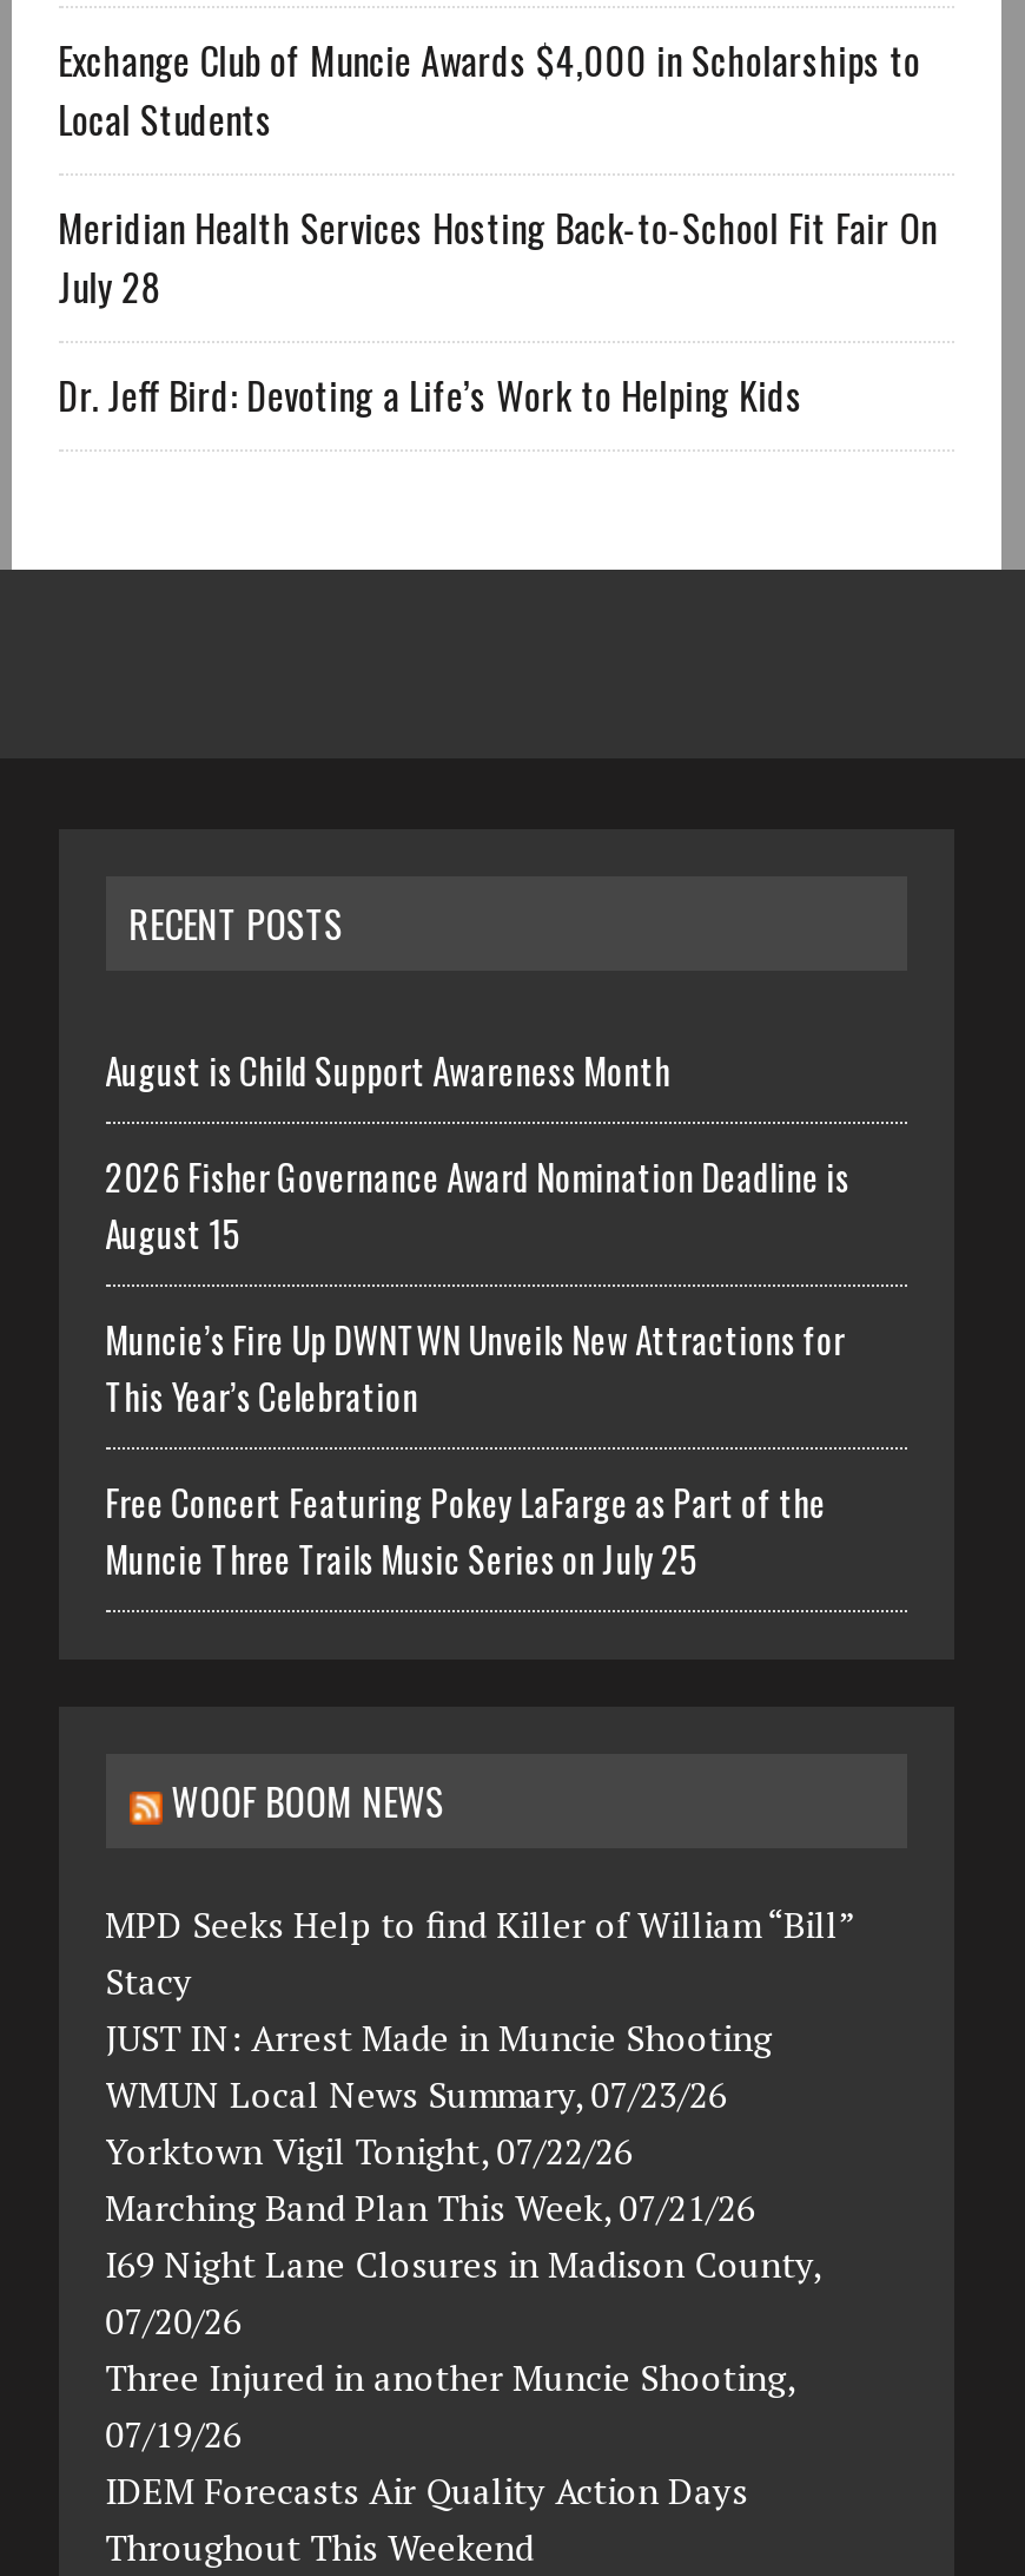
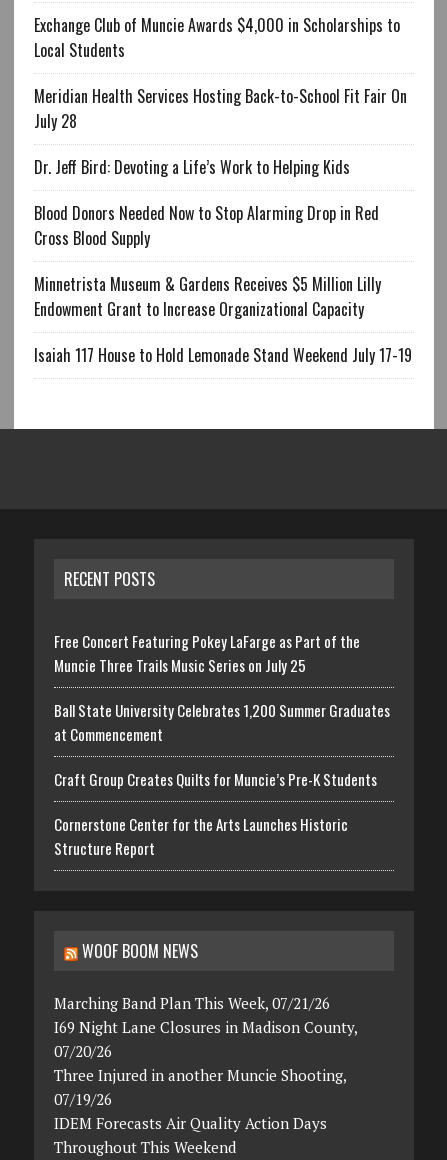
none -> [34,201,412,367] Blood Donors Needed Now to Stop Alarming Drop in Red | Cross Blood Supply | Minnetrista Museum & Gardens Receives $5 Million Lilly | Endowment Grant to Increase Organizational Capacity | Isaiah 117 House to Hold Lemonade Stand Weekend July 17-19
moved [129,895,343,952] -> [64,567,155,591]: RECENT POSTS
[105,1044,850,1421] August is Child Support Awareness Month | 2026 Fisher Governance Award Nomination Deadline is | August 15 | Muncie’s Fire Up DWNTWN Unveils New Attractions for | This Year’s Celebration -> none
none -> [54,699,390,859] Ball State University Celebrates 1,200 Summer Graduates | at Commencement | Craft Group Creates Quilts for Muncie’s Pre-K Students | Cornerstone Center for the Arts Launches Historic | Structure Report
moved [171,1773,444,1829] -> [82,939,198,963]: WOOF BOOM NEWS
[105,1900,852,2174] MPD Seeks Help to find Killer of William “Bill” | Stacy | JUST IN: Arrest Made in Muncie Shooting | WMUN Local News Summary, 07/23/26 | Yorktown Vigil Tonight, 07/22/26 -> none

